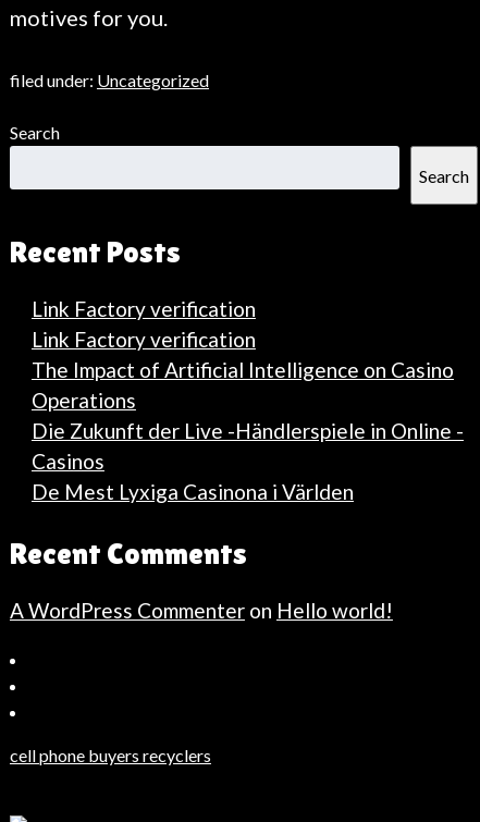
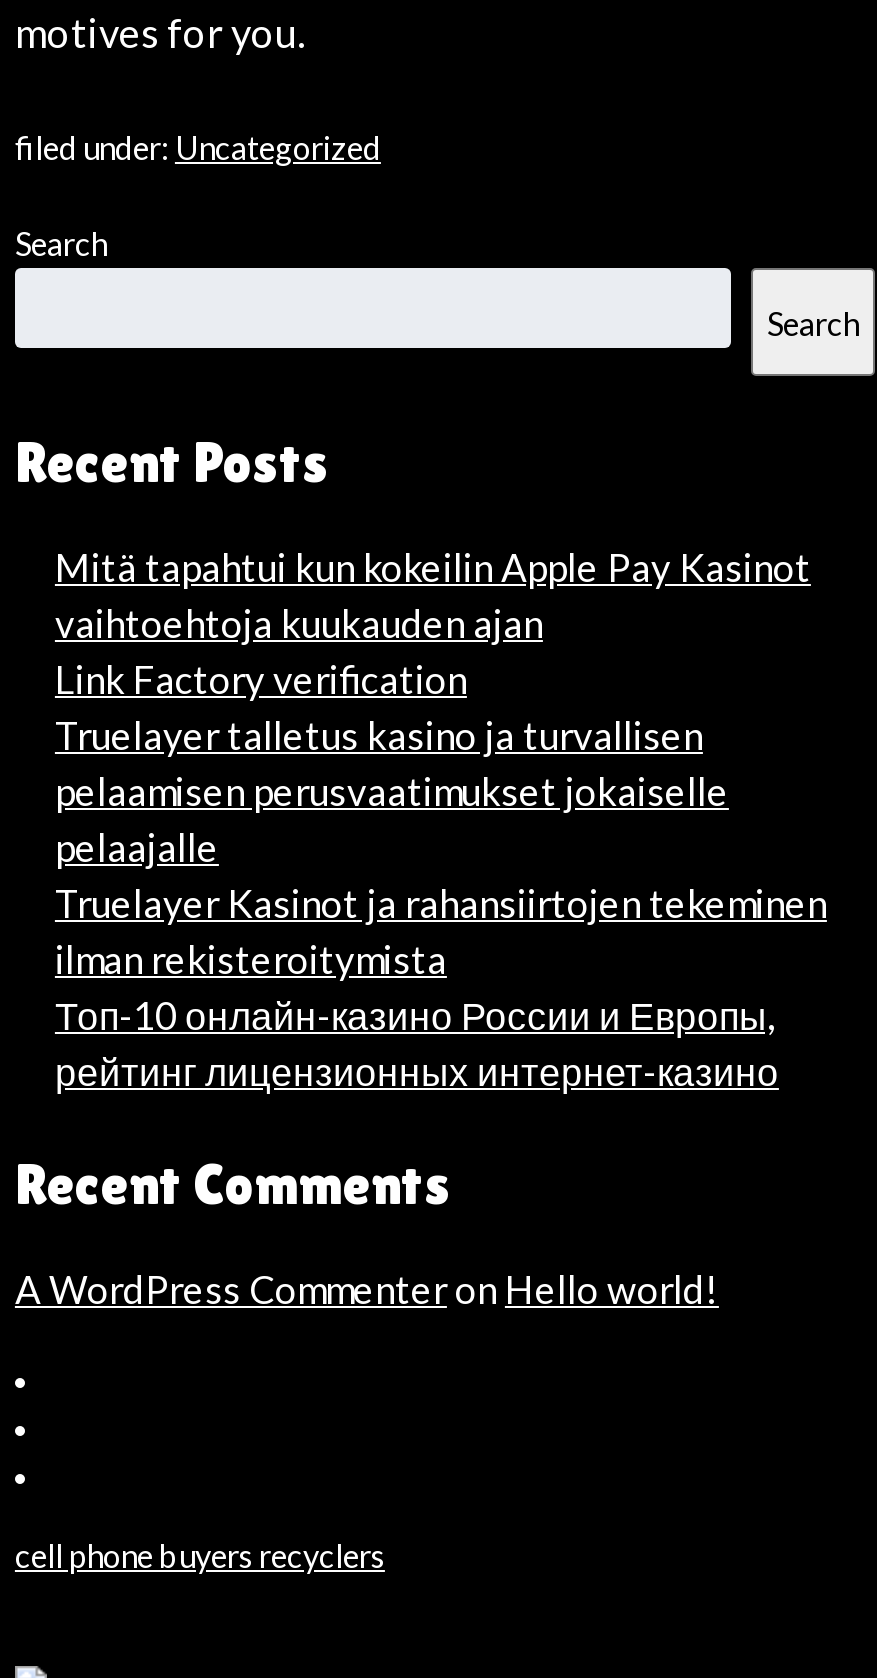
none -> [55,543,811,645] Mitä tapahtui kun kokeilin Apple Pay Kasinot | vaihtoehtoja kuukauden ajan
[32,326,464,504] Link Factory verification | The Impact of Artificial Intelligence on Casino | Operations | Die Zukunft der Live -Händlerspiele in Online - | Casinos | De Mest Lyxiga Casinona i Världen -> [55,711,827,1093] Truelayer talletus kasino ja turvallisen | pelaamisen perusvaatimukset jokaiselle | pelaajalle | Truelayer Kasinot ja rahansiirtojen tekeminen | ilman rekisteroitymista | Топ-10 онлайн-казино России и Европы, | рейтинг лицензионных интернет-казино

